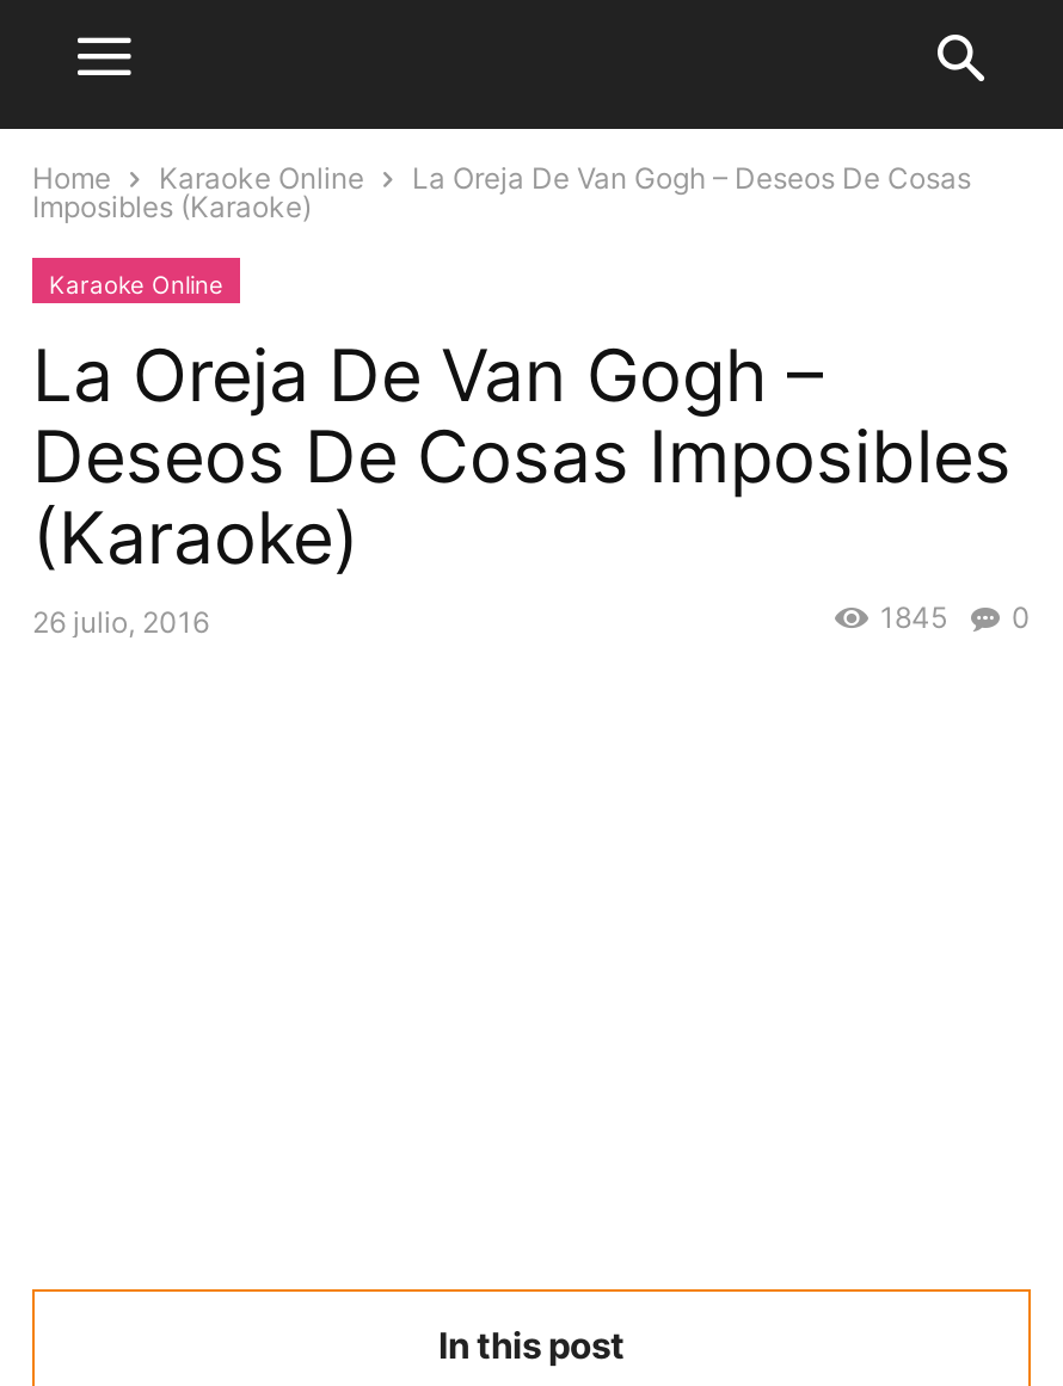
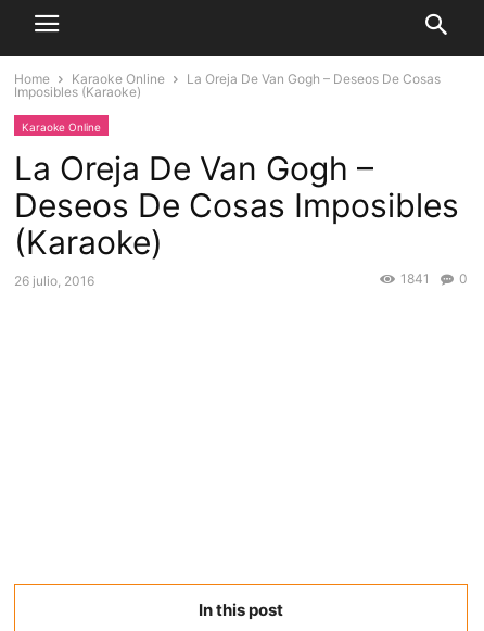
[880,599,1031,635] 1845 0 -> [400,270,468,287] 1841 0

